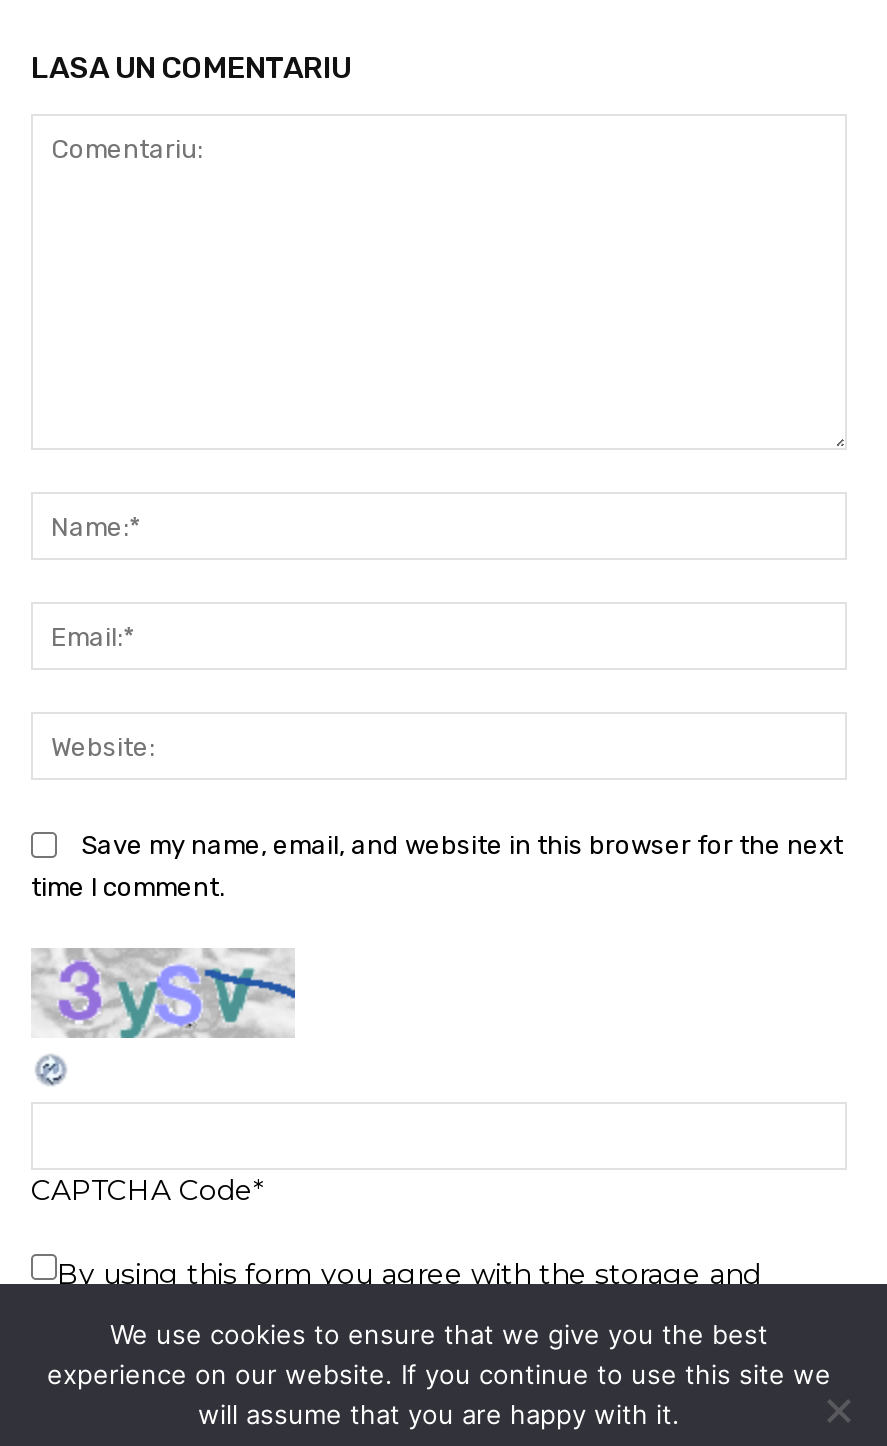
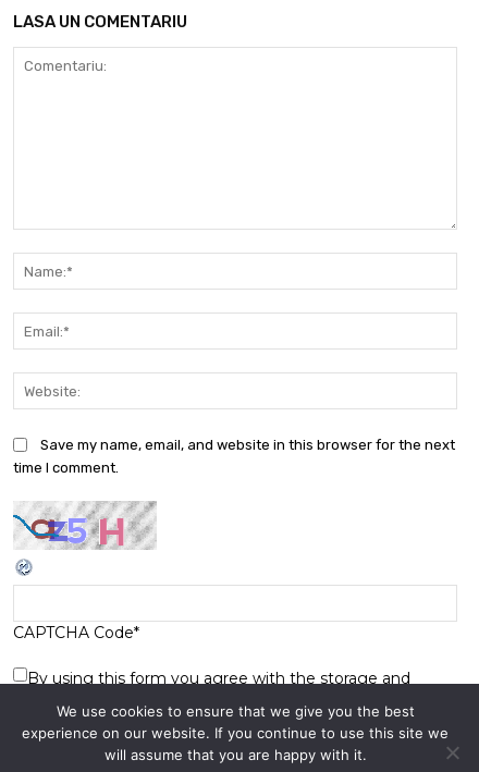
[33,948,297,1038] [image] -> [13,502,157,549] [image]

